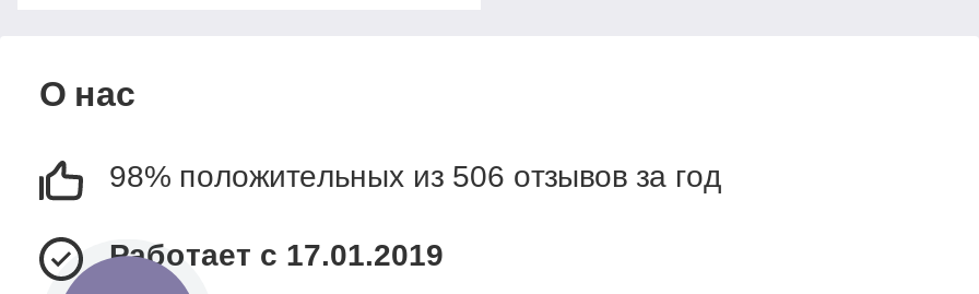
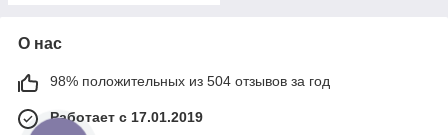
[109,158,721,193] 98% положительных из 506 отзывов за год -> [50,73,330,89] 98% положительных из 504 отзывов за год

